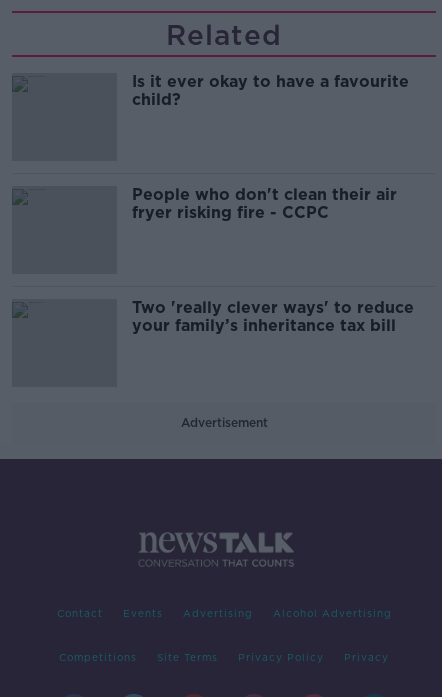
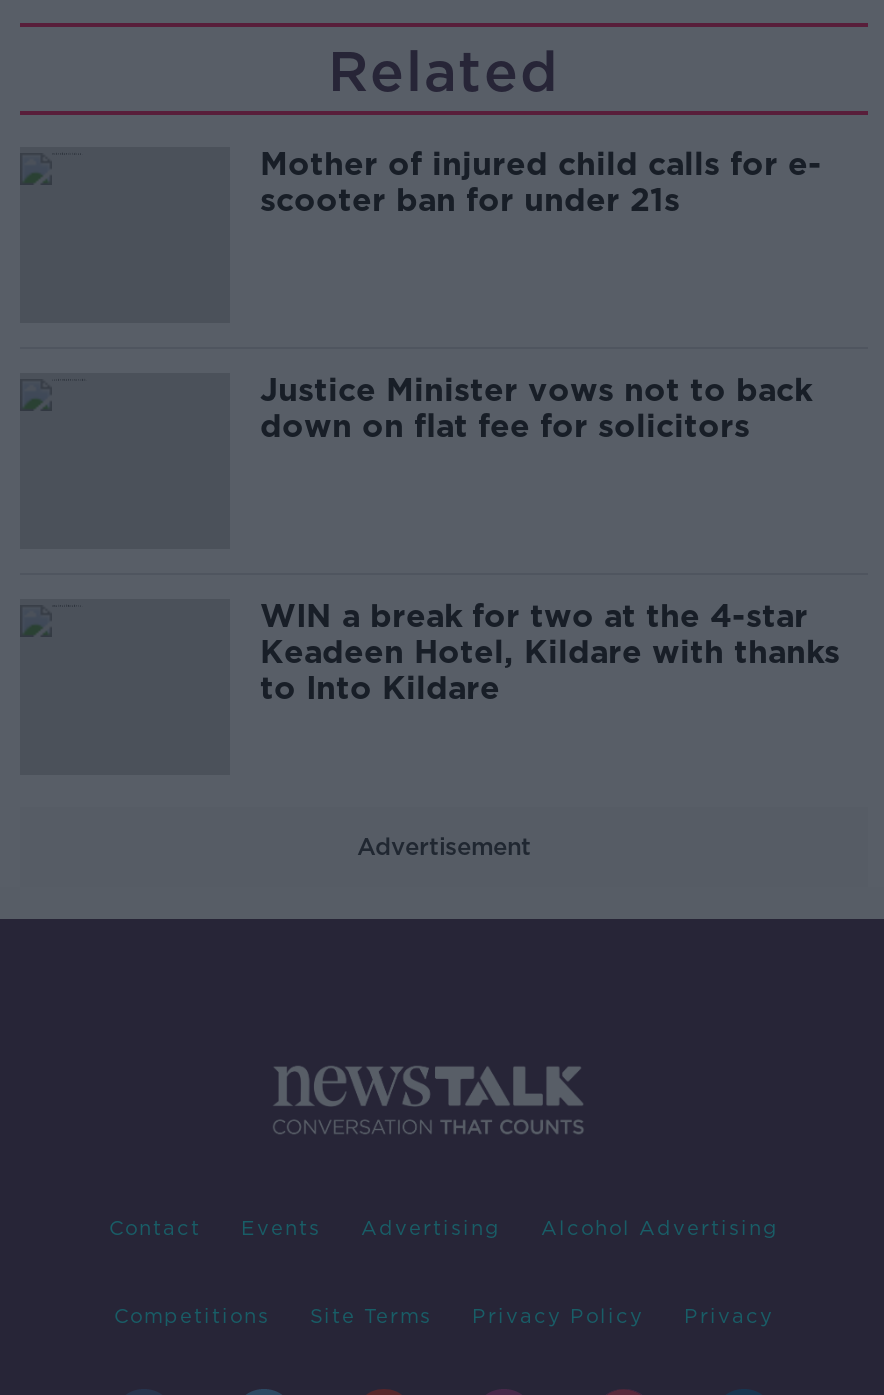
[132,71,409,108] Is it ever okay to have a favourite | child? -> [260,144,822,218] Mother of injured child calls for e- | scooter ban for under 21s
[132,184,397,221] People who don't clean their air | fryer risking fire - CCPC -> [260,370,812,444] Justice Minister vows not to back | down on flat fee for solicitors
[132,297,414,334] Two 'really clever ways' to reduce | your family’s inheritance tax bill -> [260,596,840,706] WIN a break for two at the 4-star | Keadeen Hotel, Kildare with thanks | to Into Kildare

